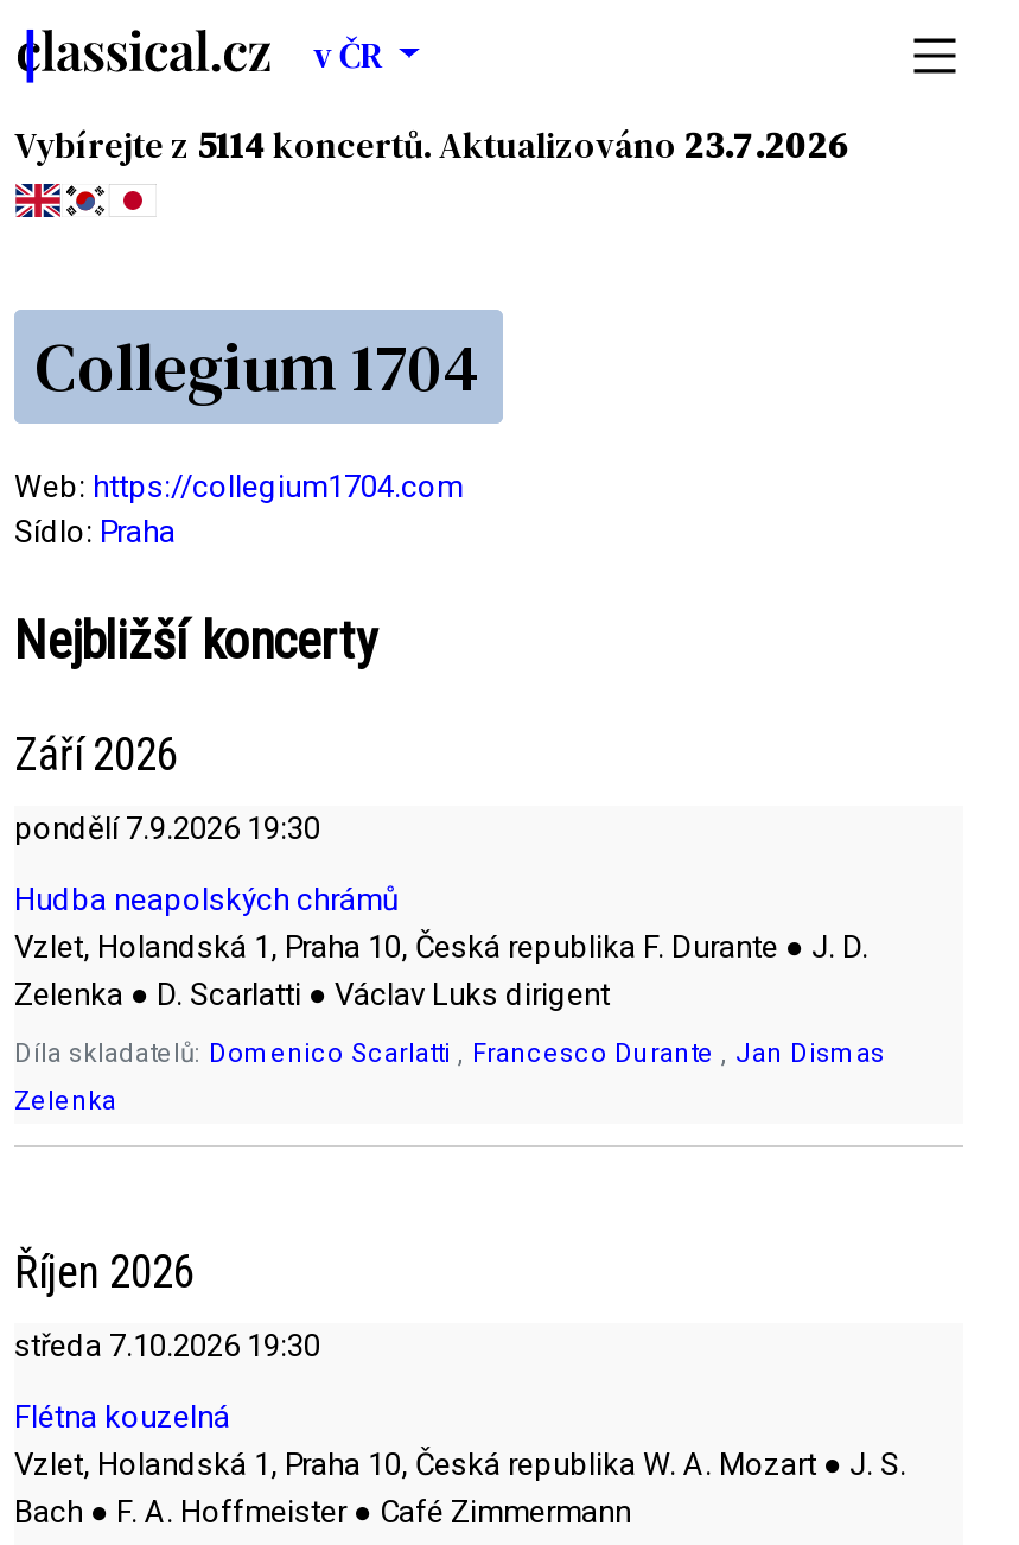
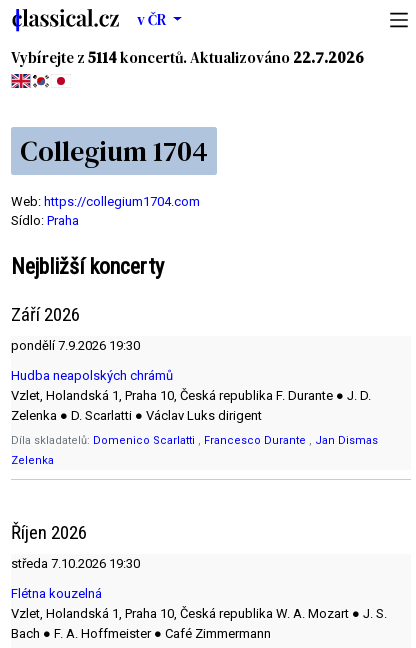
[14,119,849,169] Vybírejte z 5114 koncertů.Aktualizováno 23.7.2026 -> [11,46,364,67] Vybírejte z 5114 koncertů.Aktualizováno 22.7.2026

